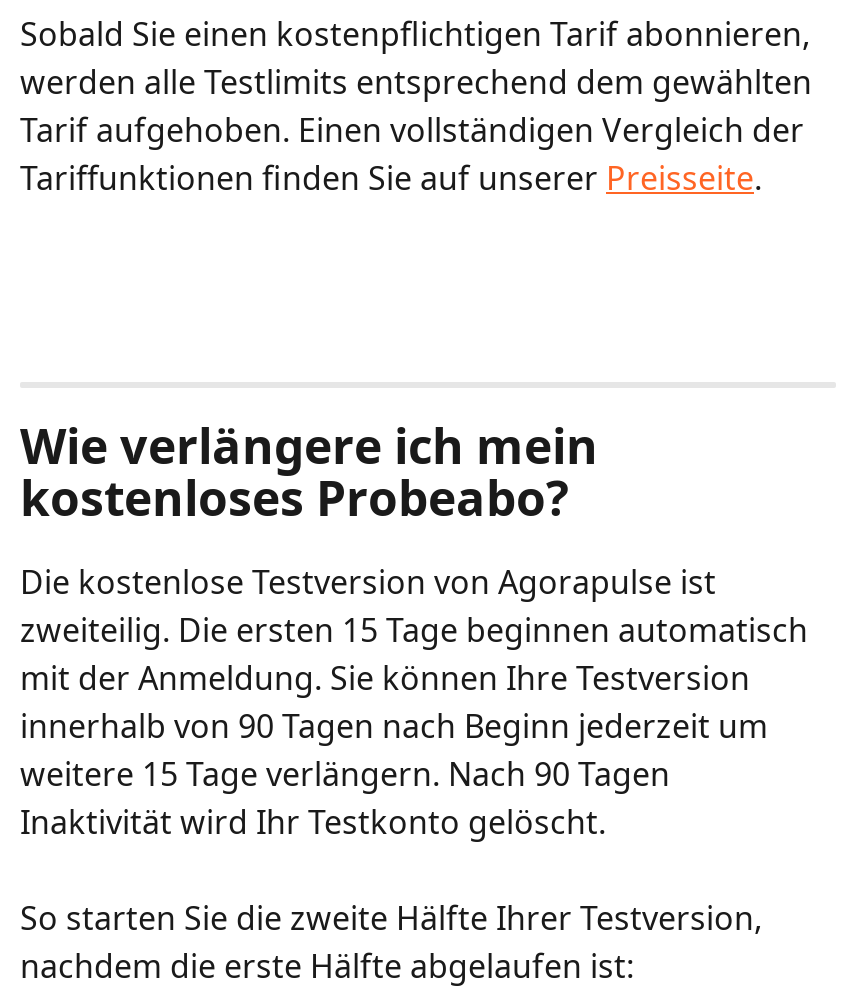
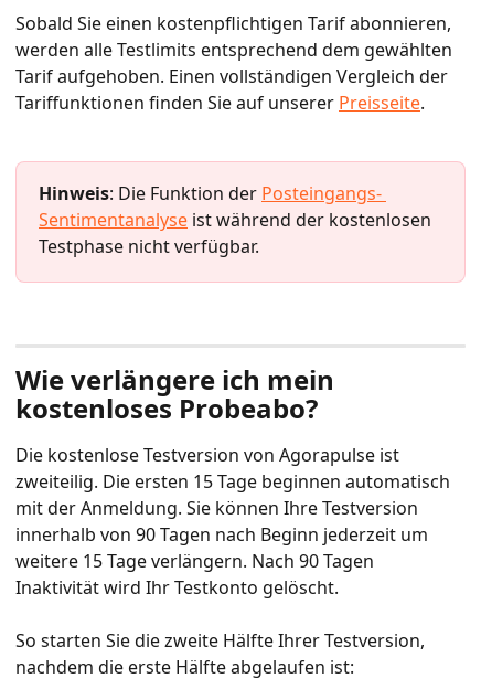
none -> [39,181,436,258] Hinweis: Die Funktion der Posteingangs- | Sentimentanalyse ist während der kostenlosen | Testphase nicht verfügbar.

